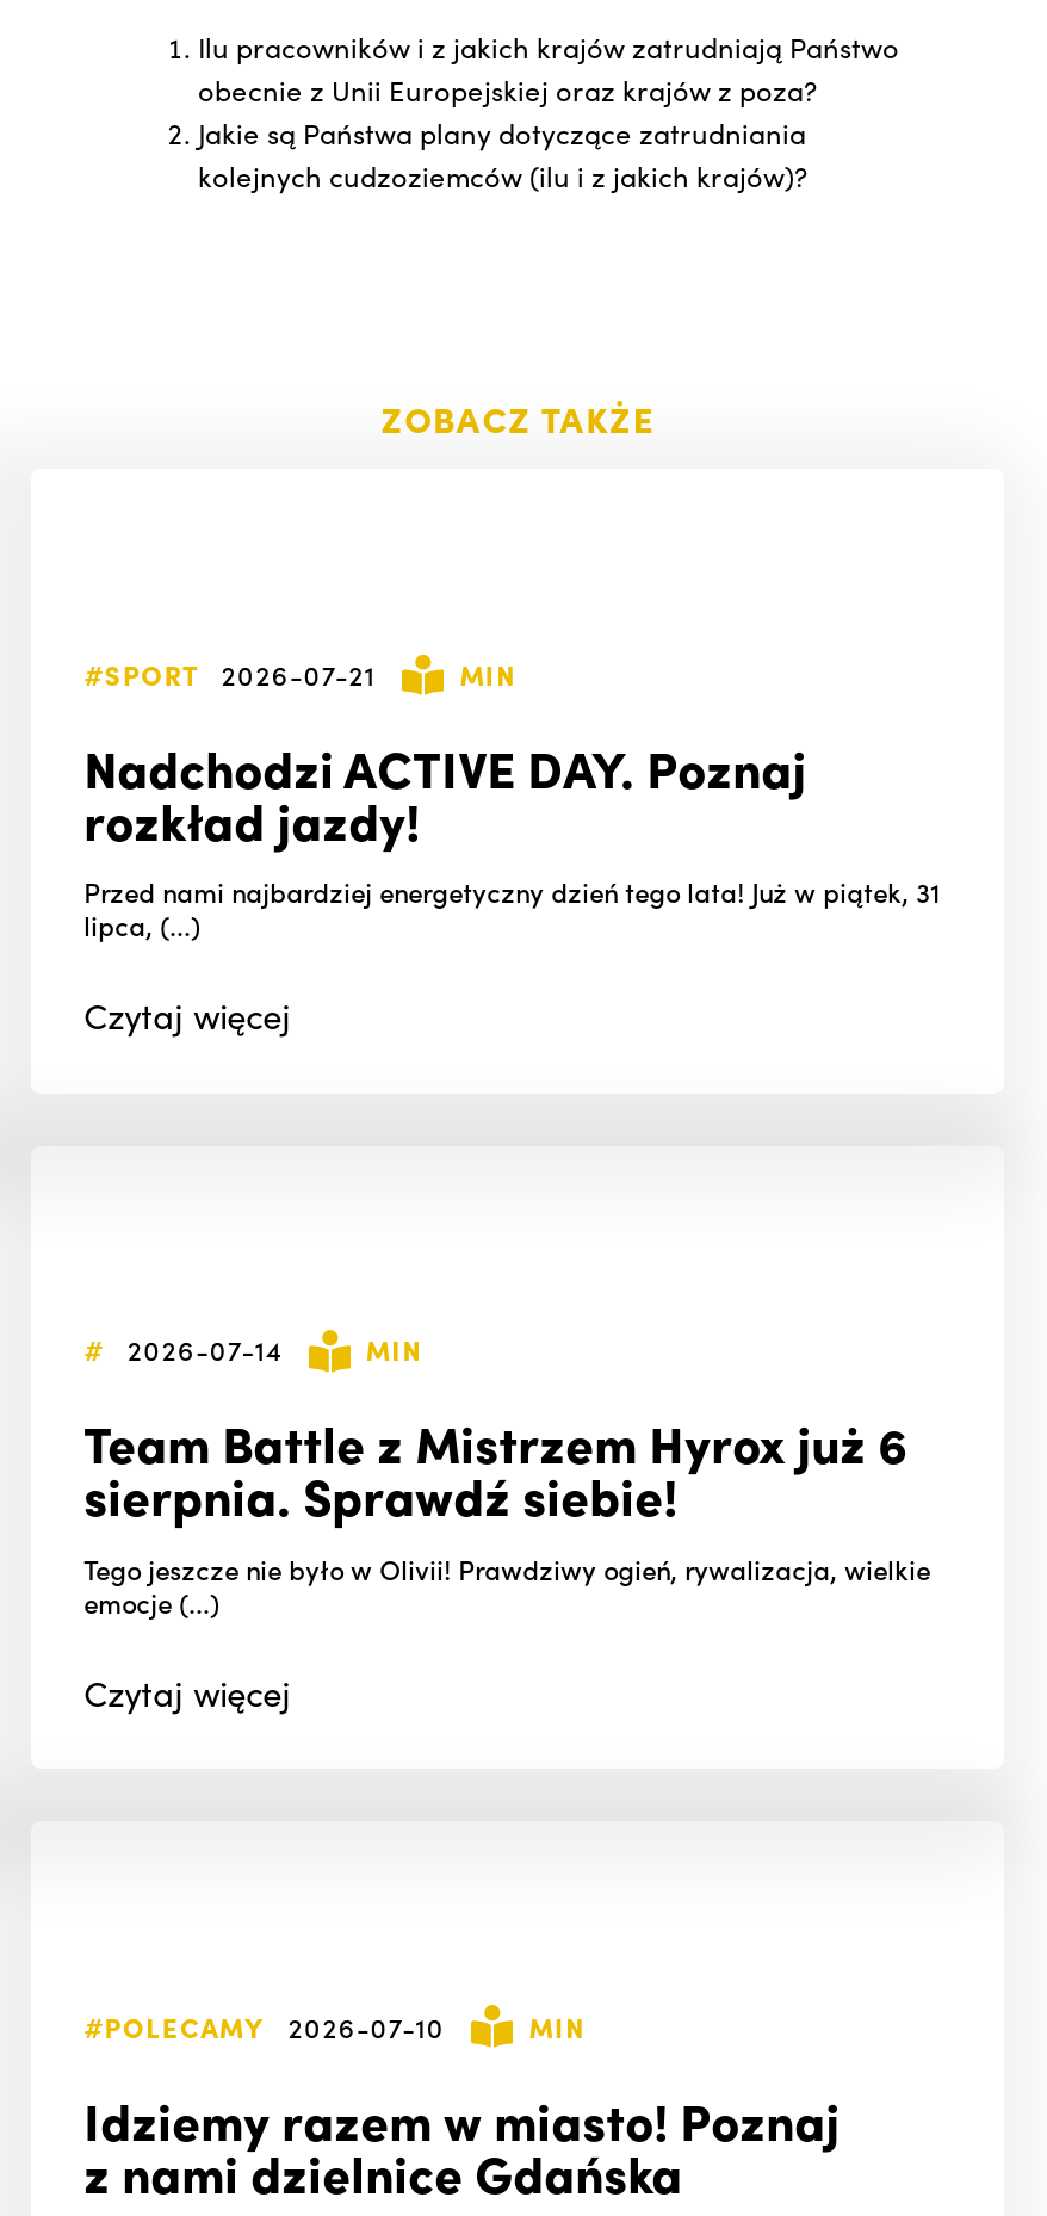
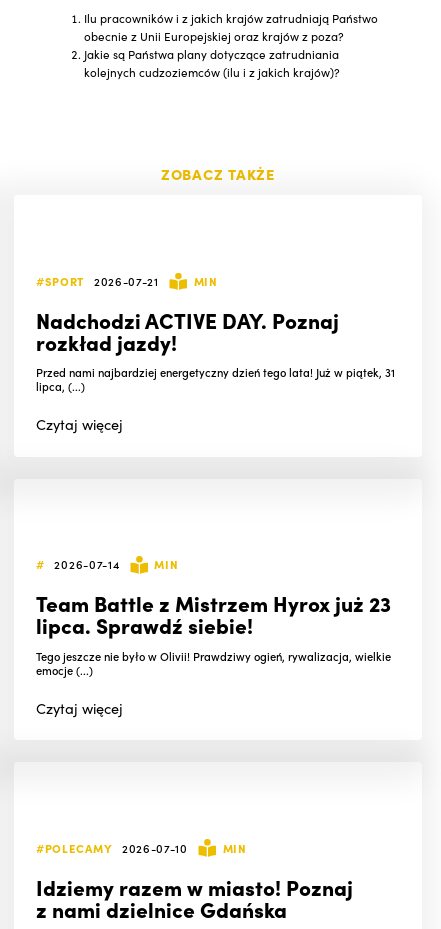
[84,1407,907,1476] Team Battle z Mistrzem Hyrox już 6 -> [36,588,391,617] Team Battle z Mistrzem Hyrox już 23
[84,1460,678,1529] sierpnia. Sprawdź siebie! -> [36,610,253,639] lipca. Sprawdź siebie!

